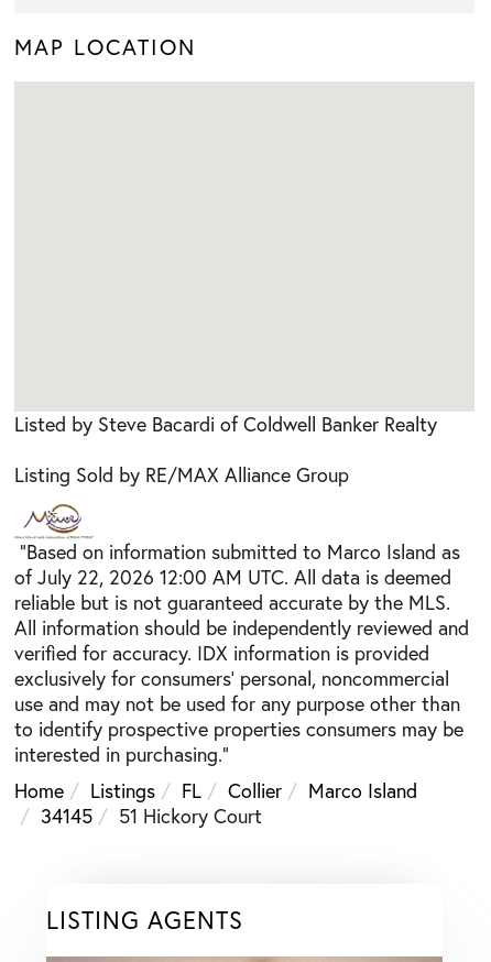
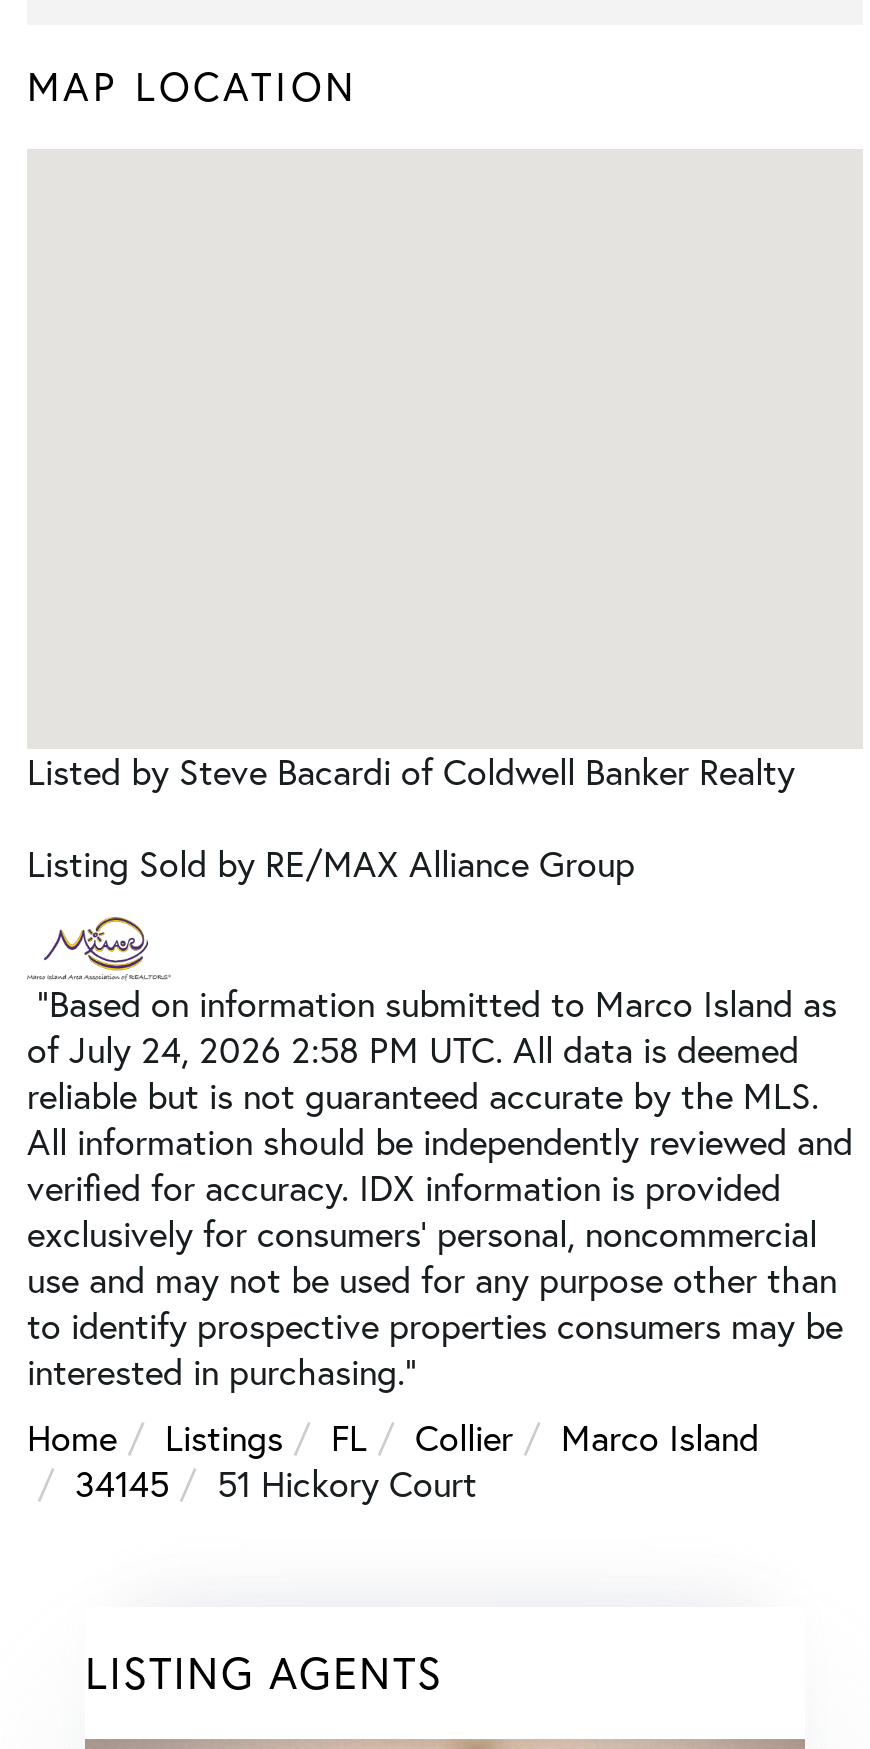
[14,564,451,590] of July 22, 2026 12:00 AM UTC. All data is deemed -> [27,1026,799,1072] of July 24, 2026 2:58 PM UTC. All data is deemed

